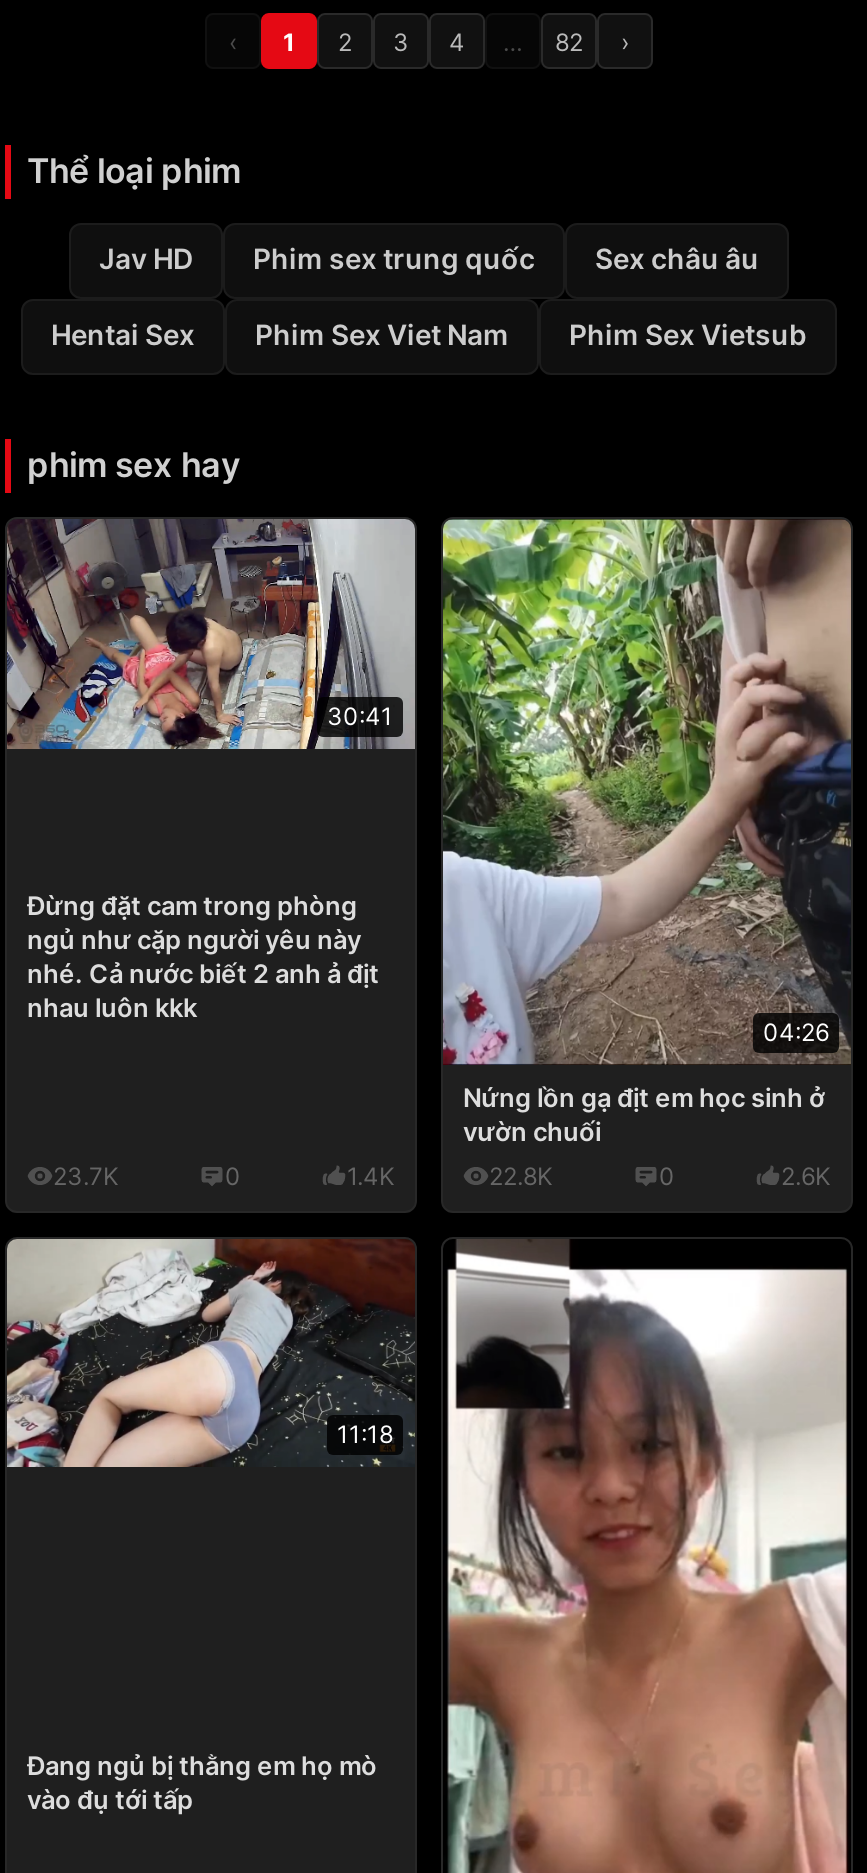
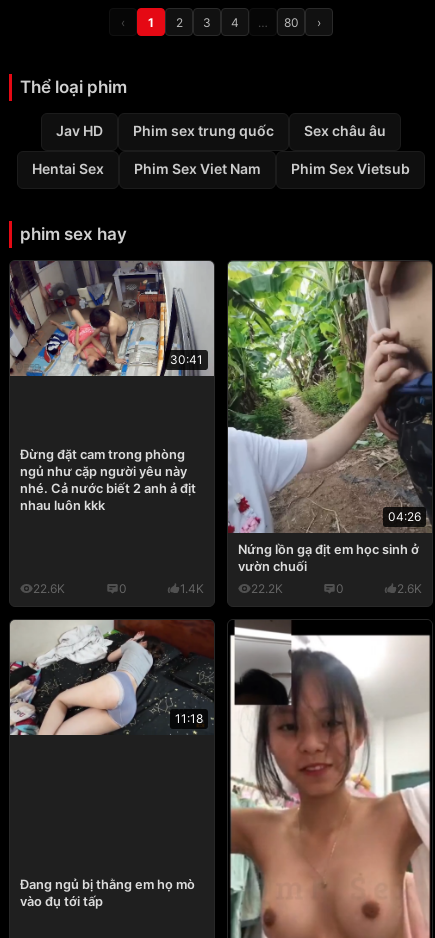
[555,26,583,56] 82 -> [283,15,298,30] 80
[53,1160,119,1190] 23.7K -> [33,581,65,596] 22.6K
[489,1160,553,1190] 22.8K -> [251,581,283,596] 22.2K

